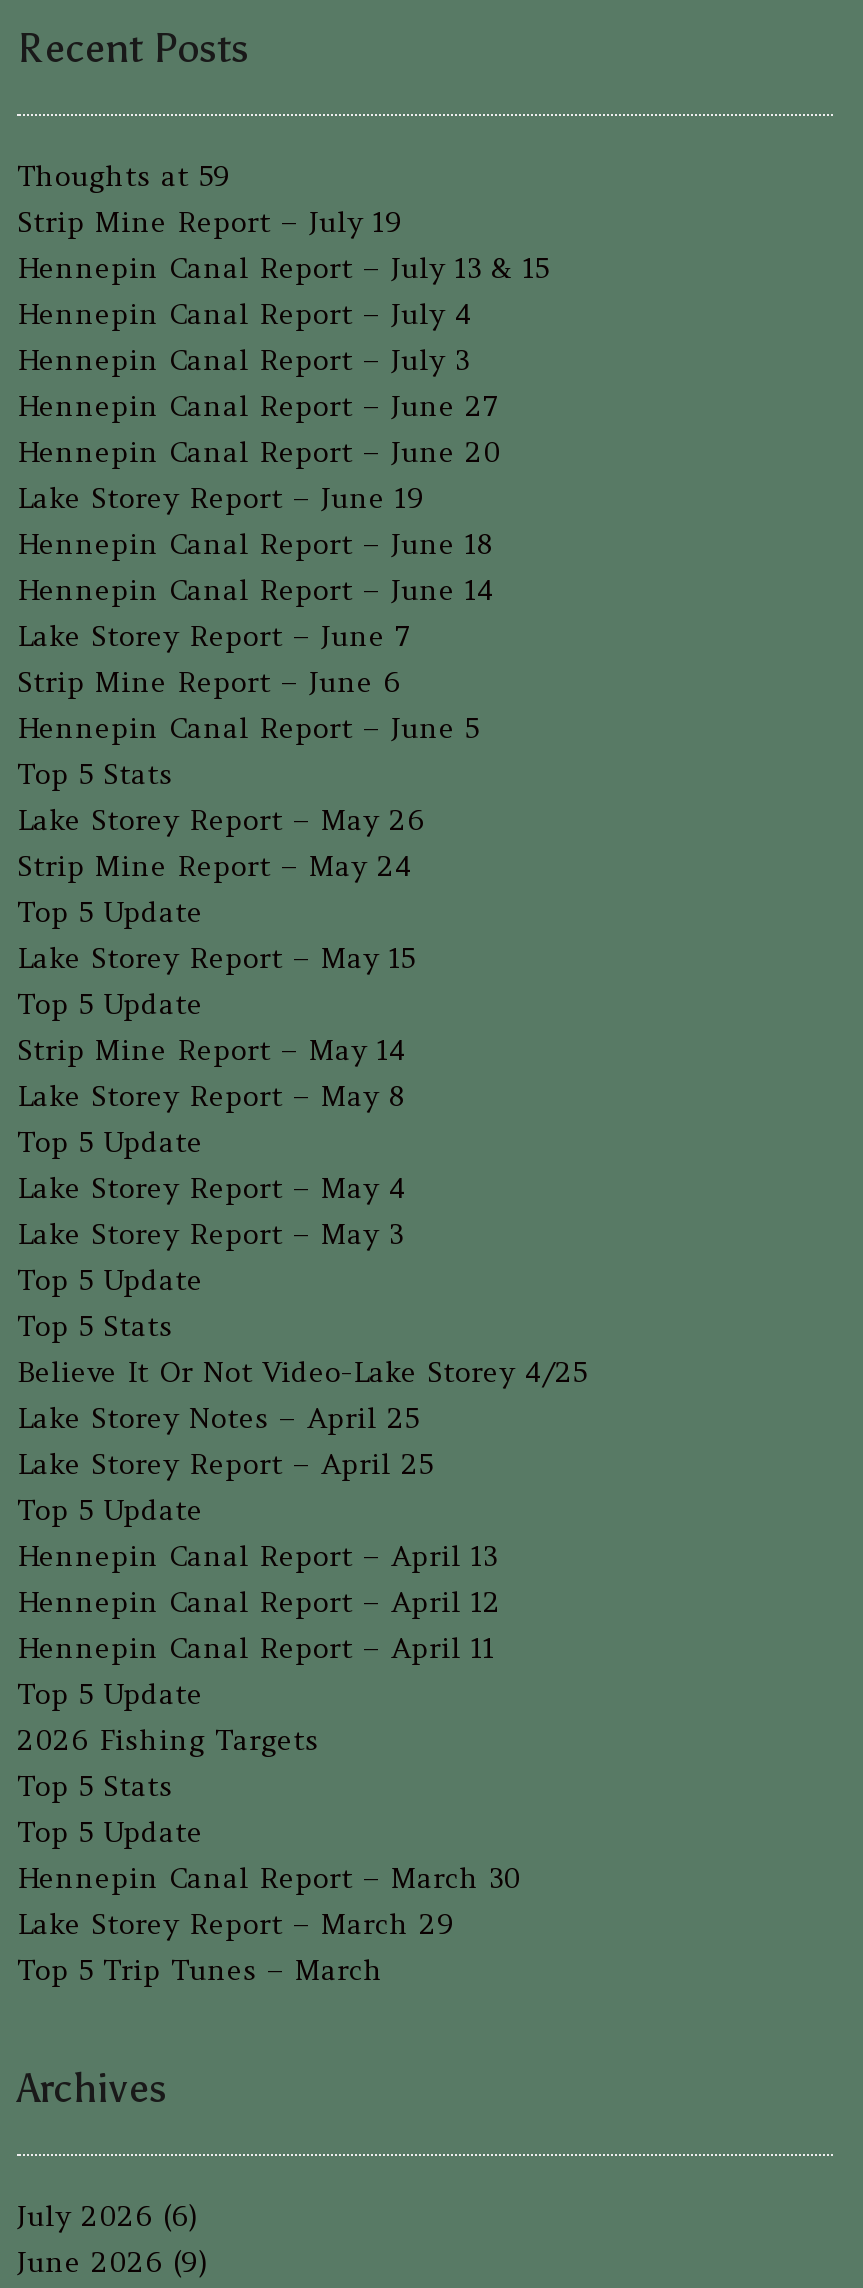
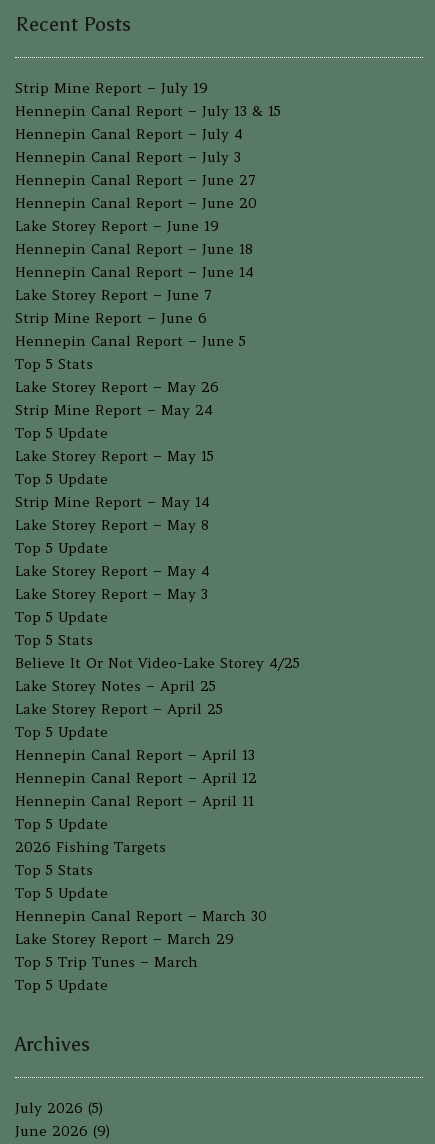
[17,159,231,195] Thoughts at 59 -> none
moved [17,205,587,1989] -> [15,79,300,971]: Strip Mine Report – July 19 | Hennepin Canal Report – July 13 & 15 | Hennepin Canal Report – July 4 | ... | Lake Storey Report – March 29 | Top 5 Trip Tunes – March
none -> [15,976,108,994] Top 5 Update
[17,2199,197,2235] July 2026 (6) -> [15,1099,103,1117] July 2026 (5)

